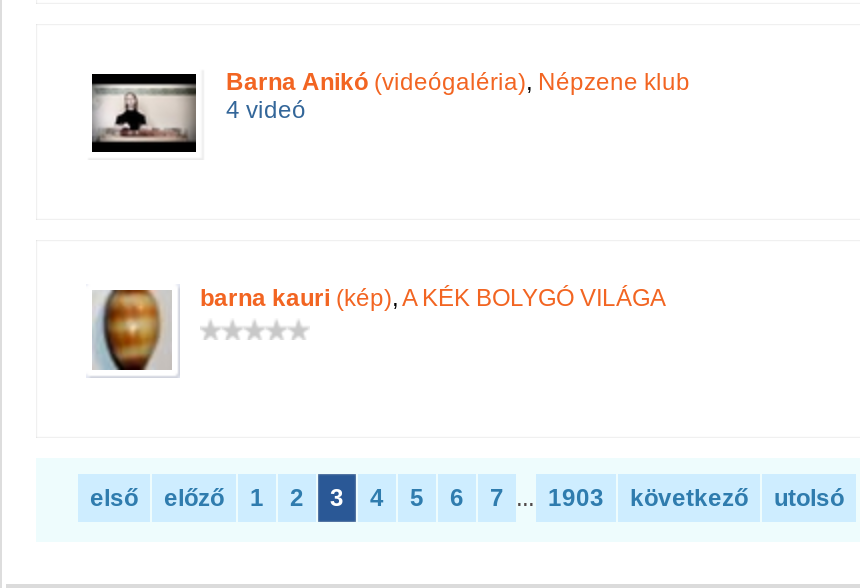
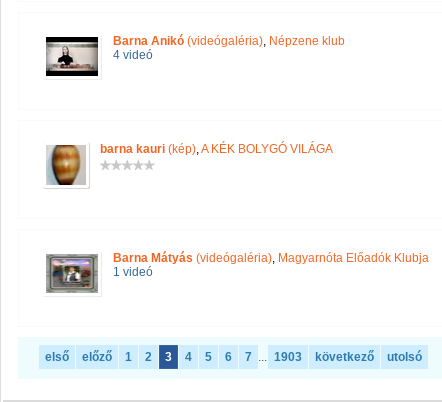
none -> [46,251,429,293] [image] | Barna Mátyás (videógaléria), Magyarnóta Előadók Klubja | 1 videó

